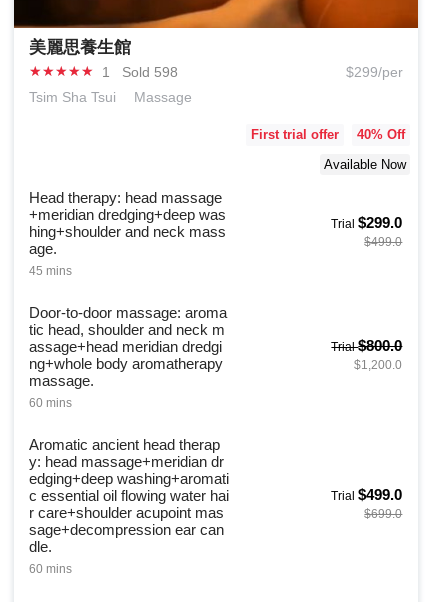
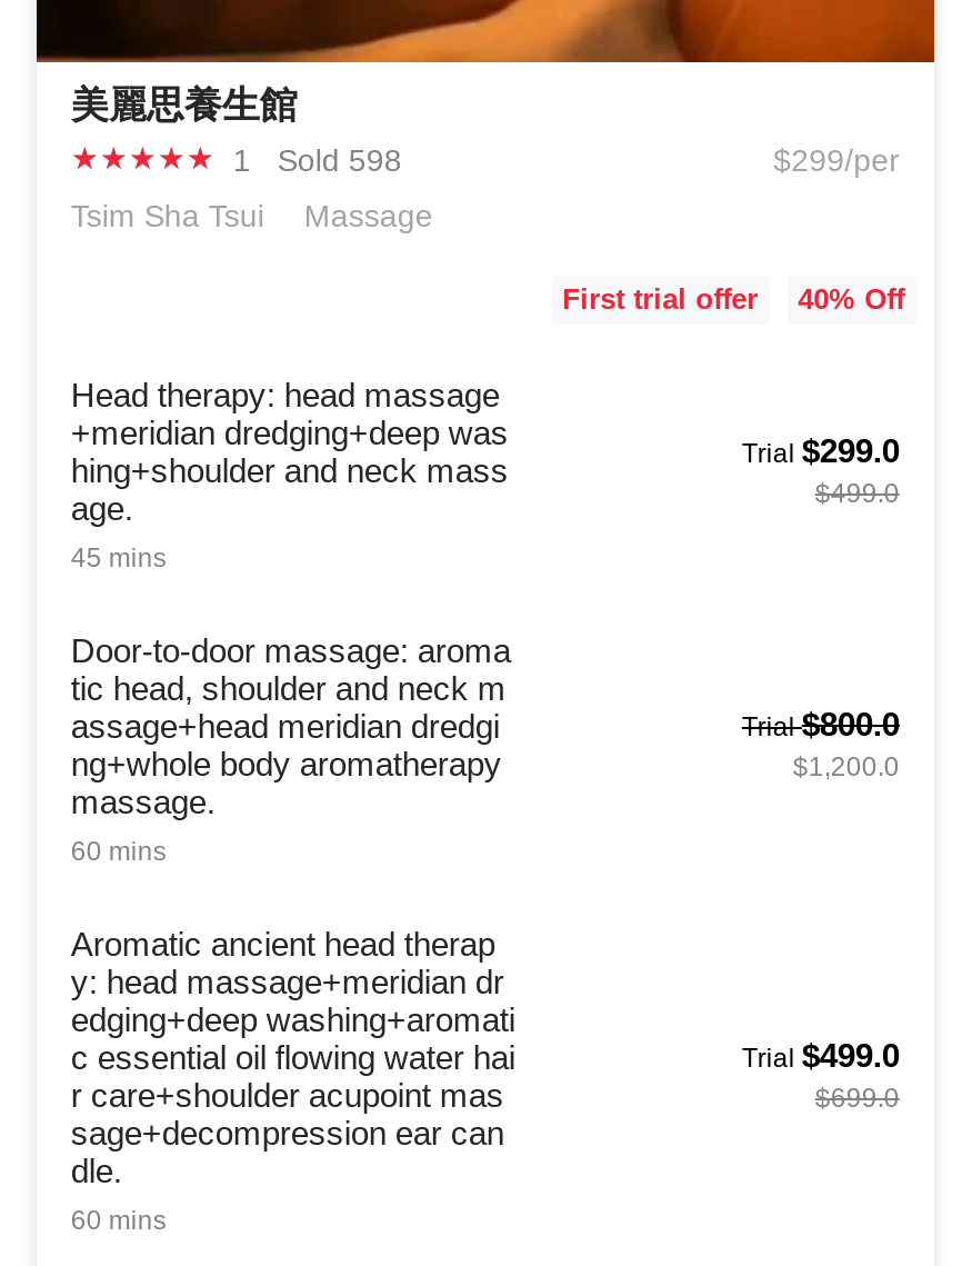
[324,157,406,172] Available Now -> none

